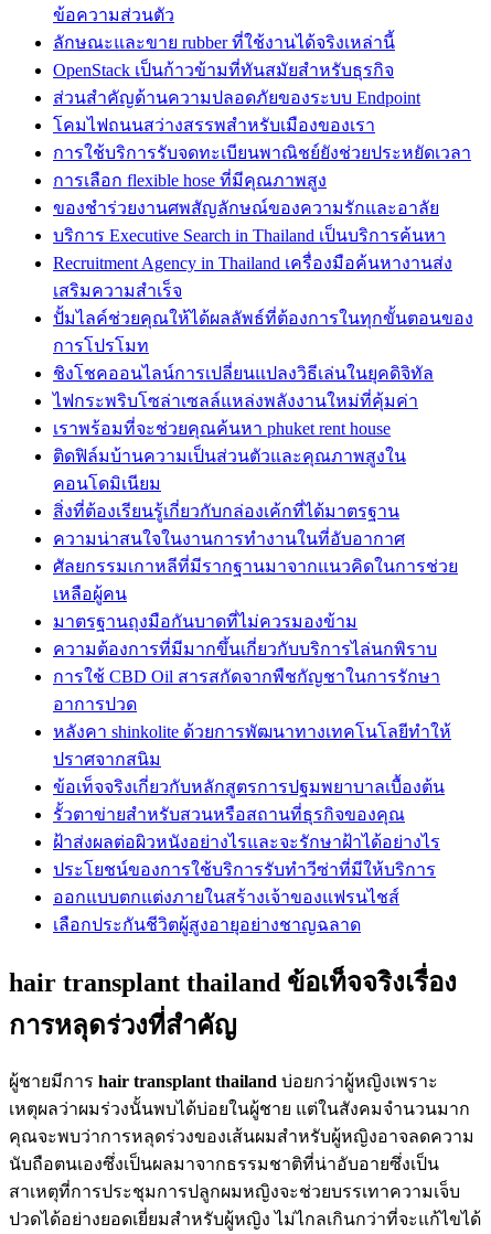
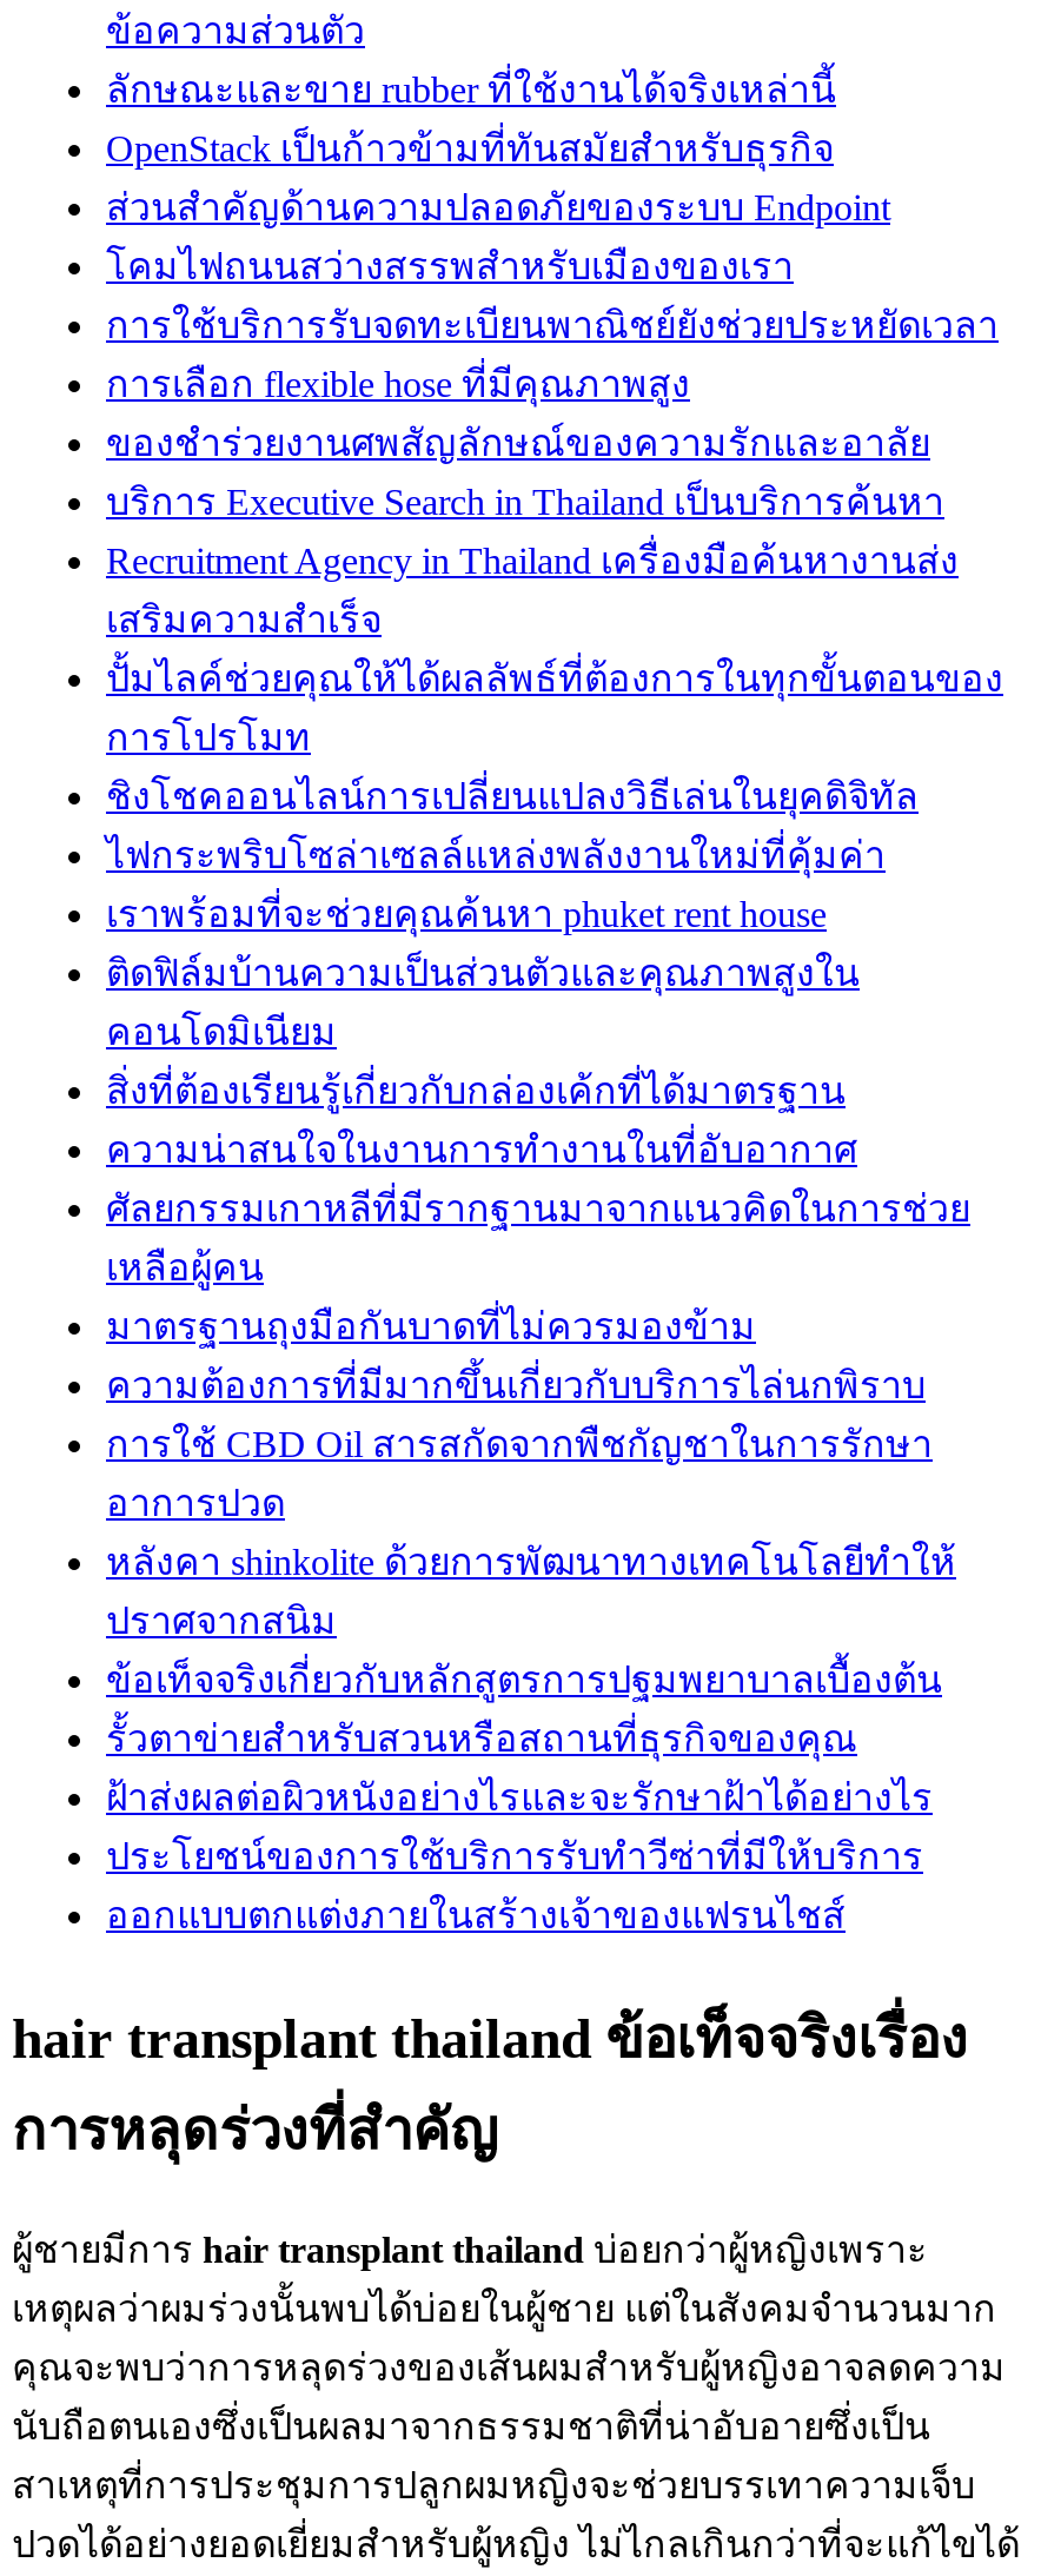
[53,915,361,934] เลือกประกันชีวิตผู้สูงอายุอย่างชาญฉลาด -> none

